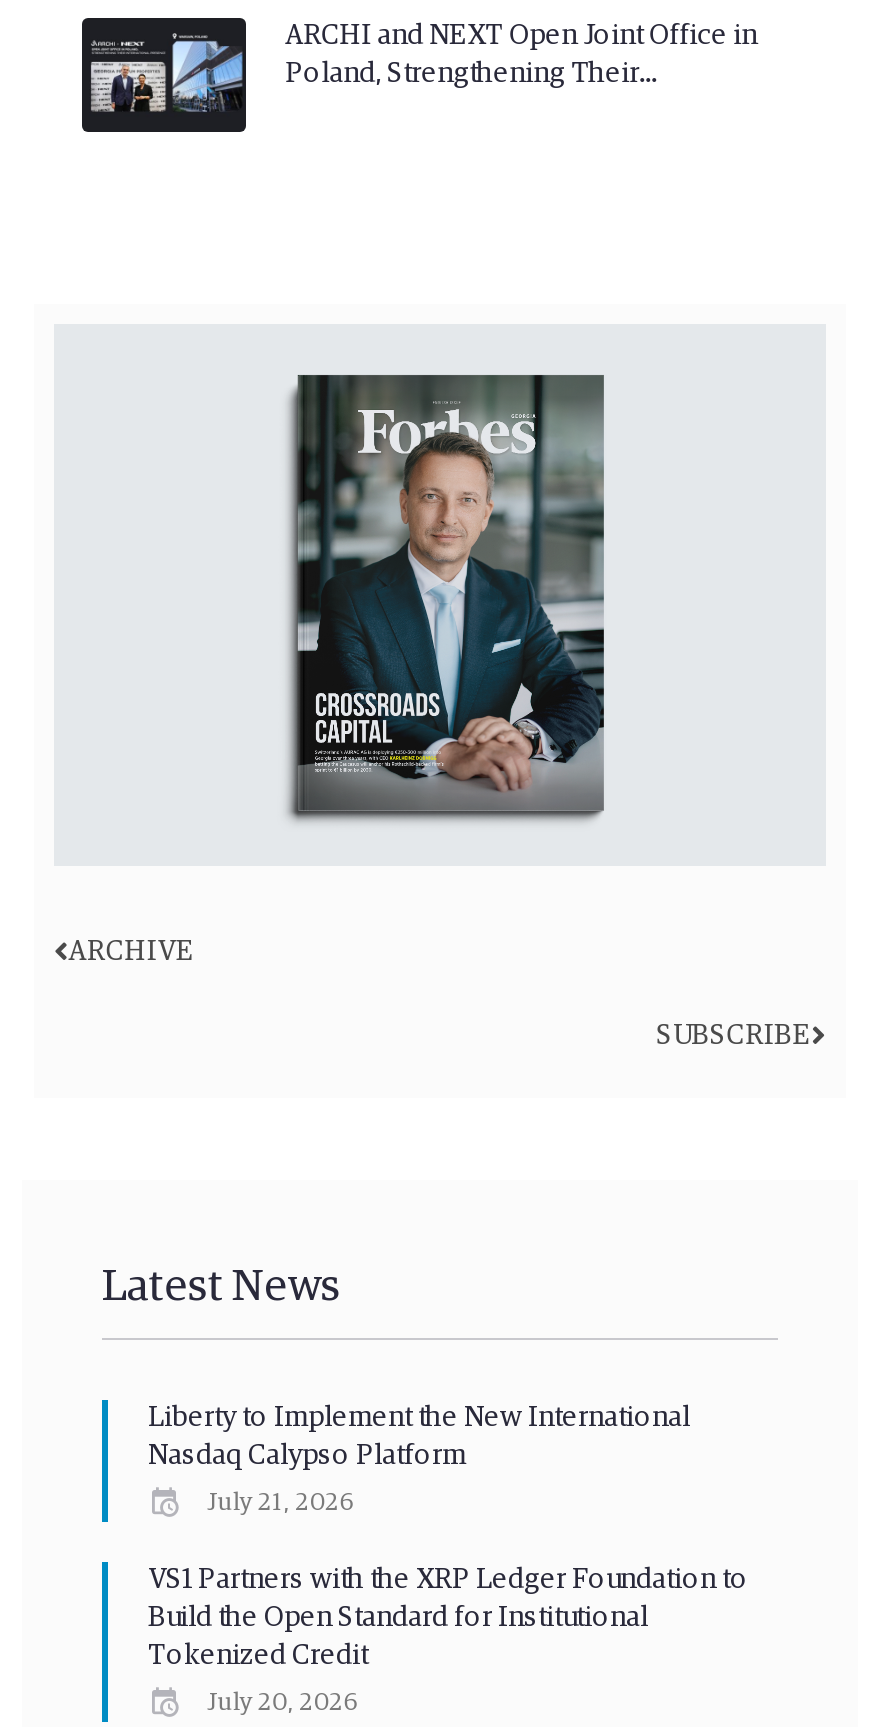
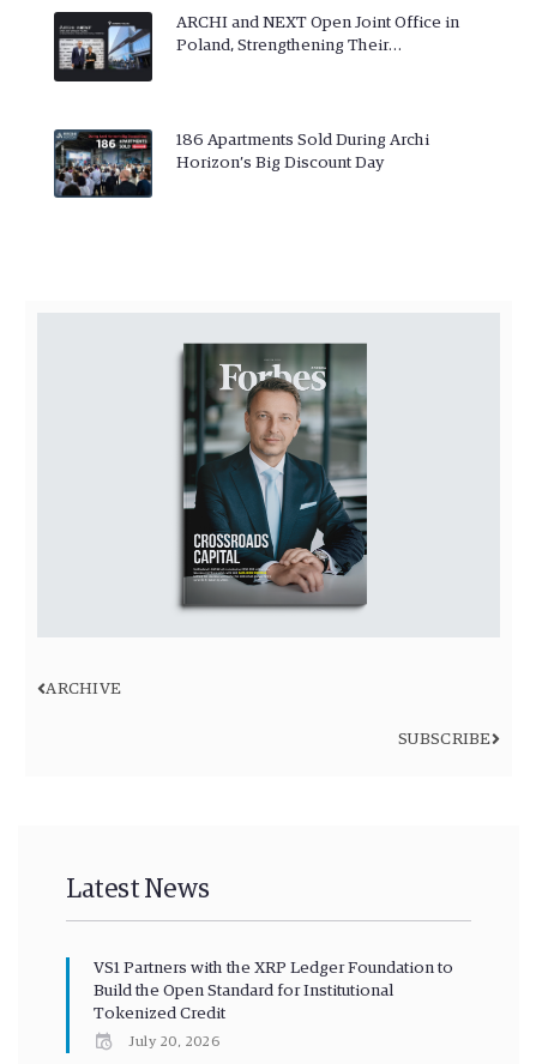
none -> [54,129,429,198] [image] | 186 Apartments Sold During Archi | Horizon’s Big Discount Day
moved [284,373,608,821] -> [175,341,369,610]: [image]
moved [69,937,811,1310] -> [46,680,491,903]: ARCHIVE | SUBSCRIBE | Latest News
[148,1404,690,1516] Liberty to Implement the New International | Nasdaq Calypso Platform | July 21, 2026 -> none

